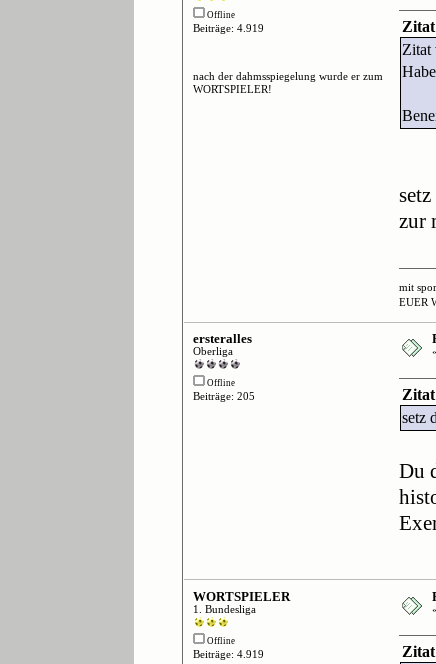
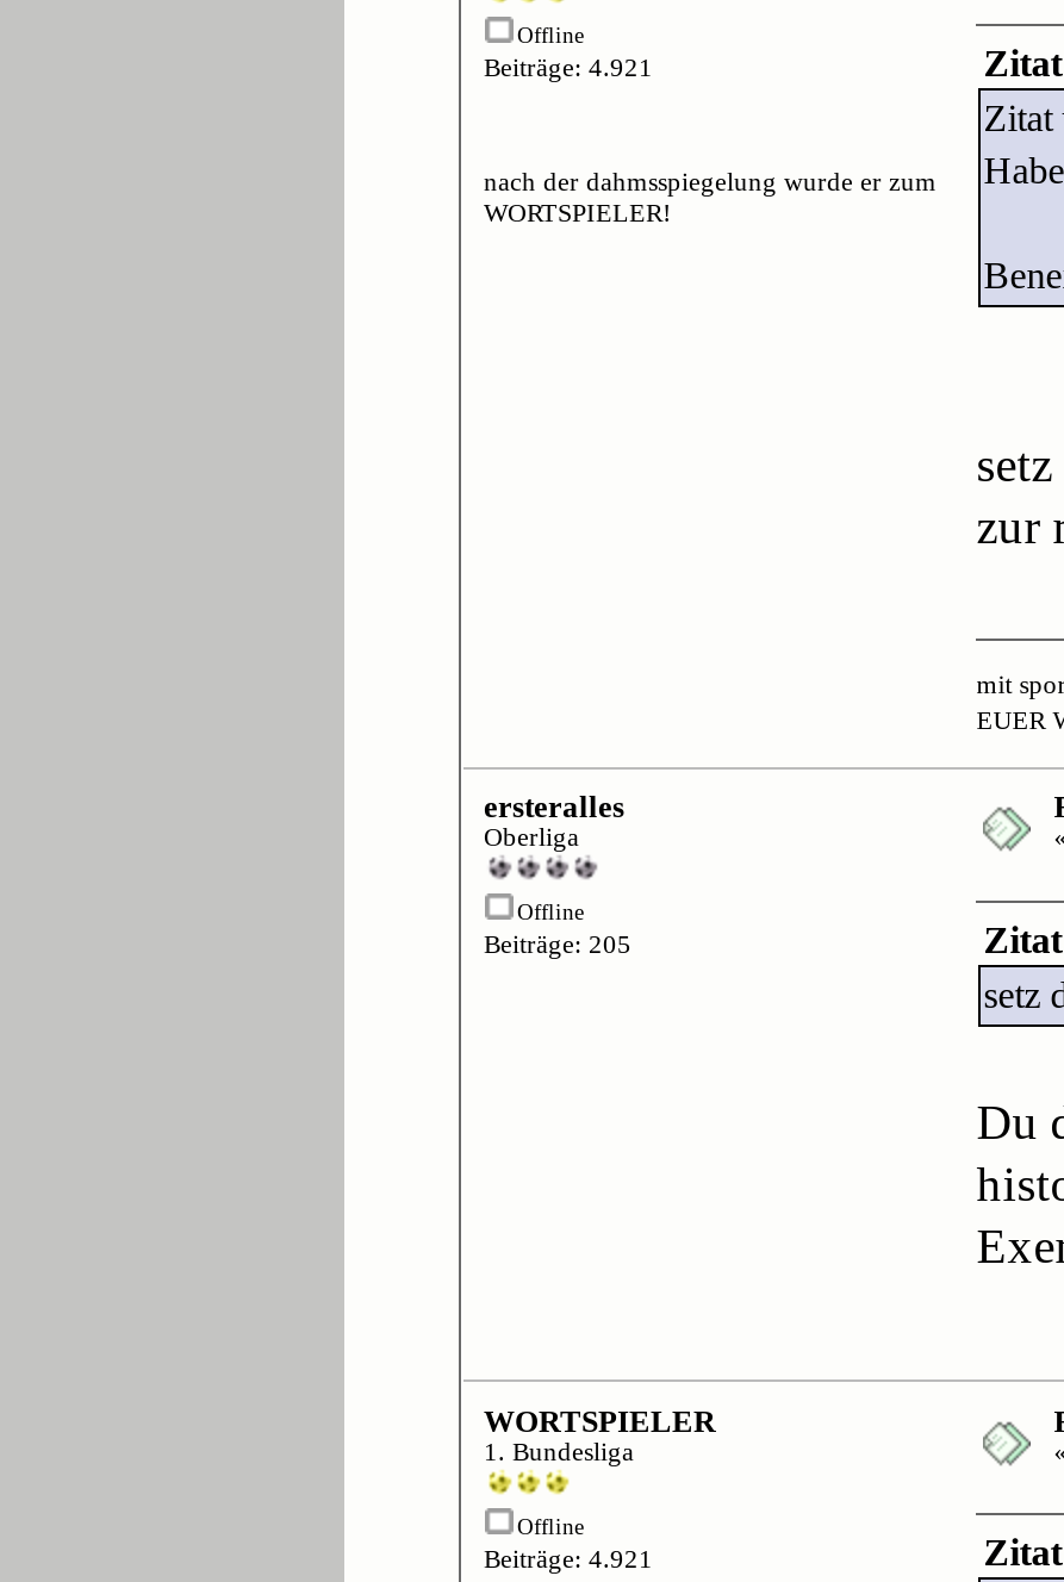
[192,22,263,34] Beiträge: 4.919 -> [484,53,653,82] Beiträge: 4.921
[192,647,263,659] Beiträge: 4.919 -> [484,1543,653,1571] Beiträge: 4.921

